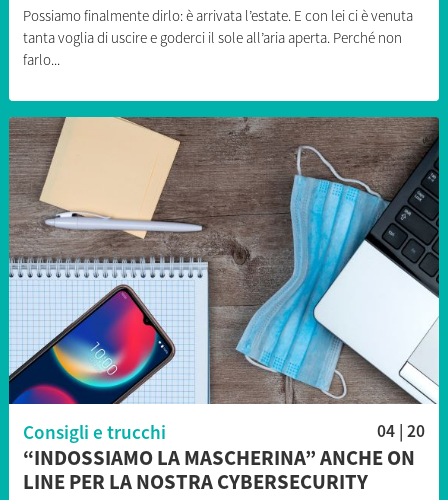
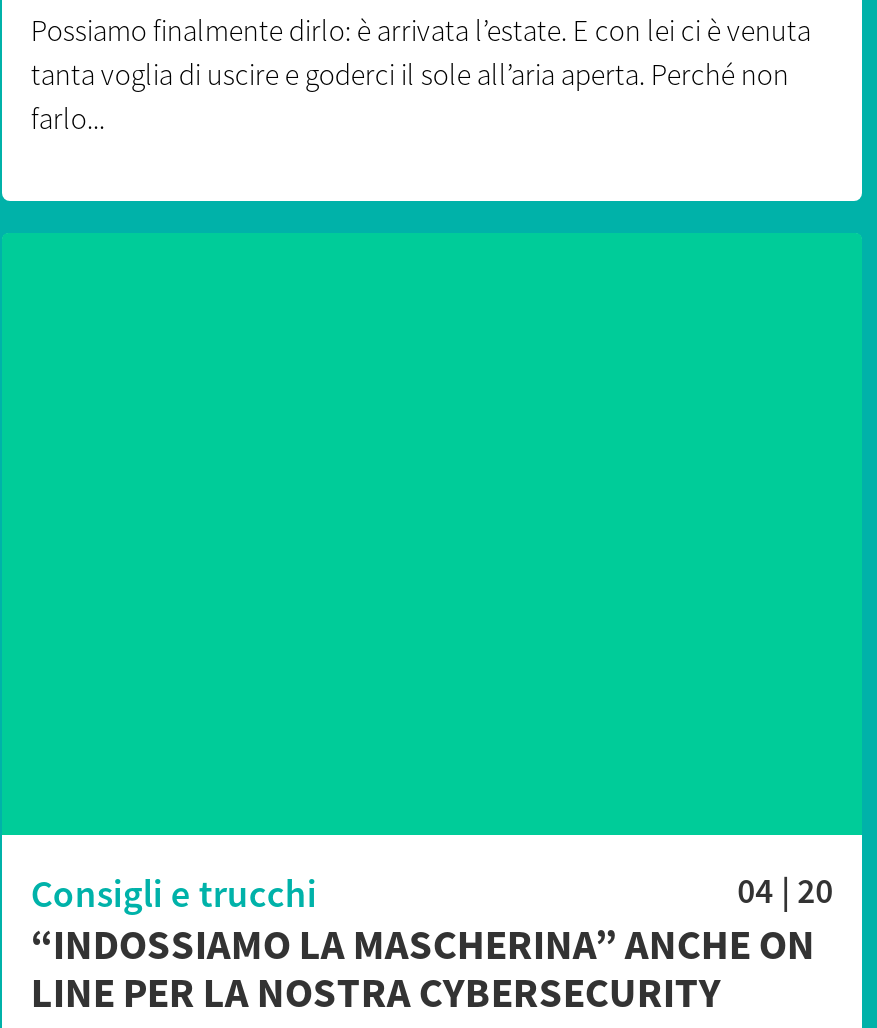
[8,116,440,405] [image] -> none

